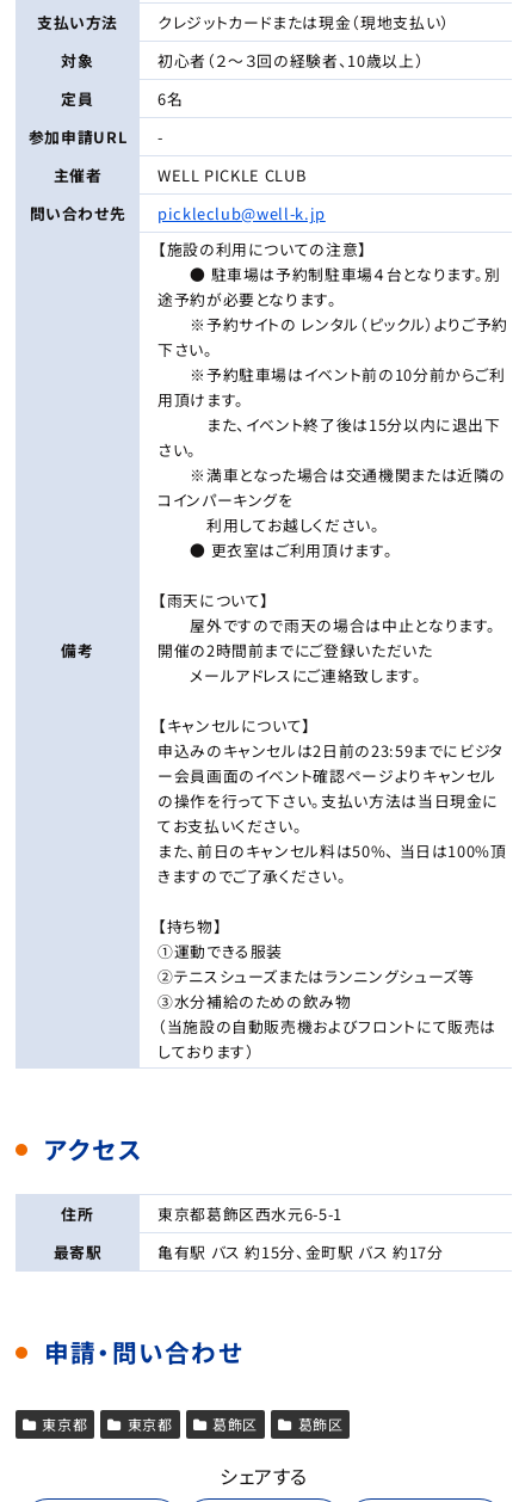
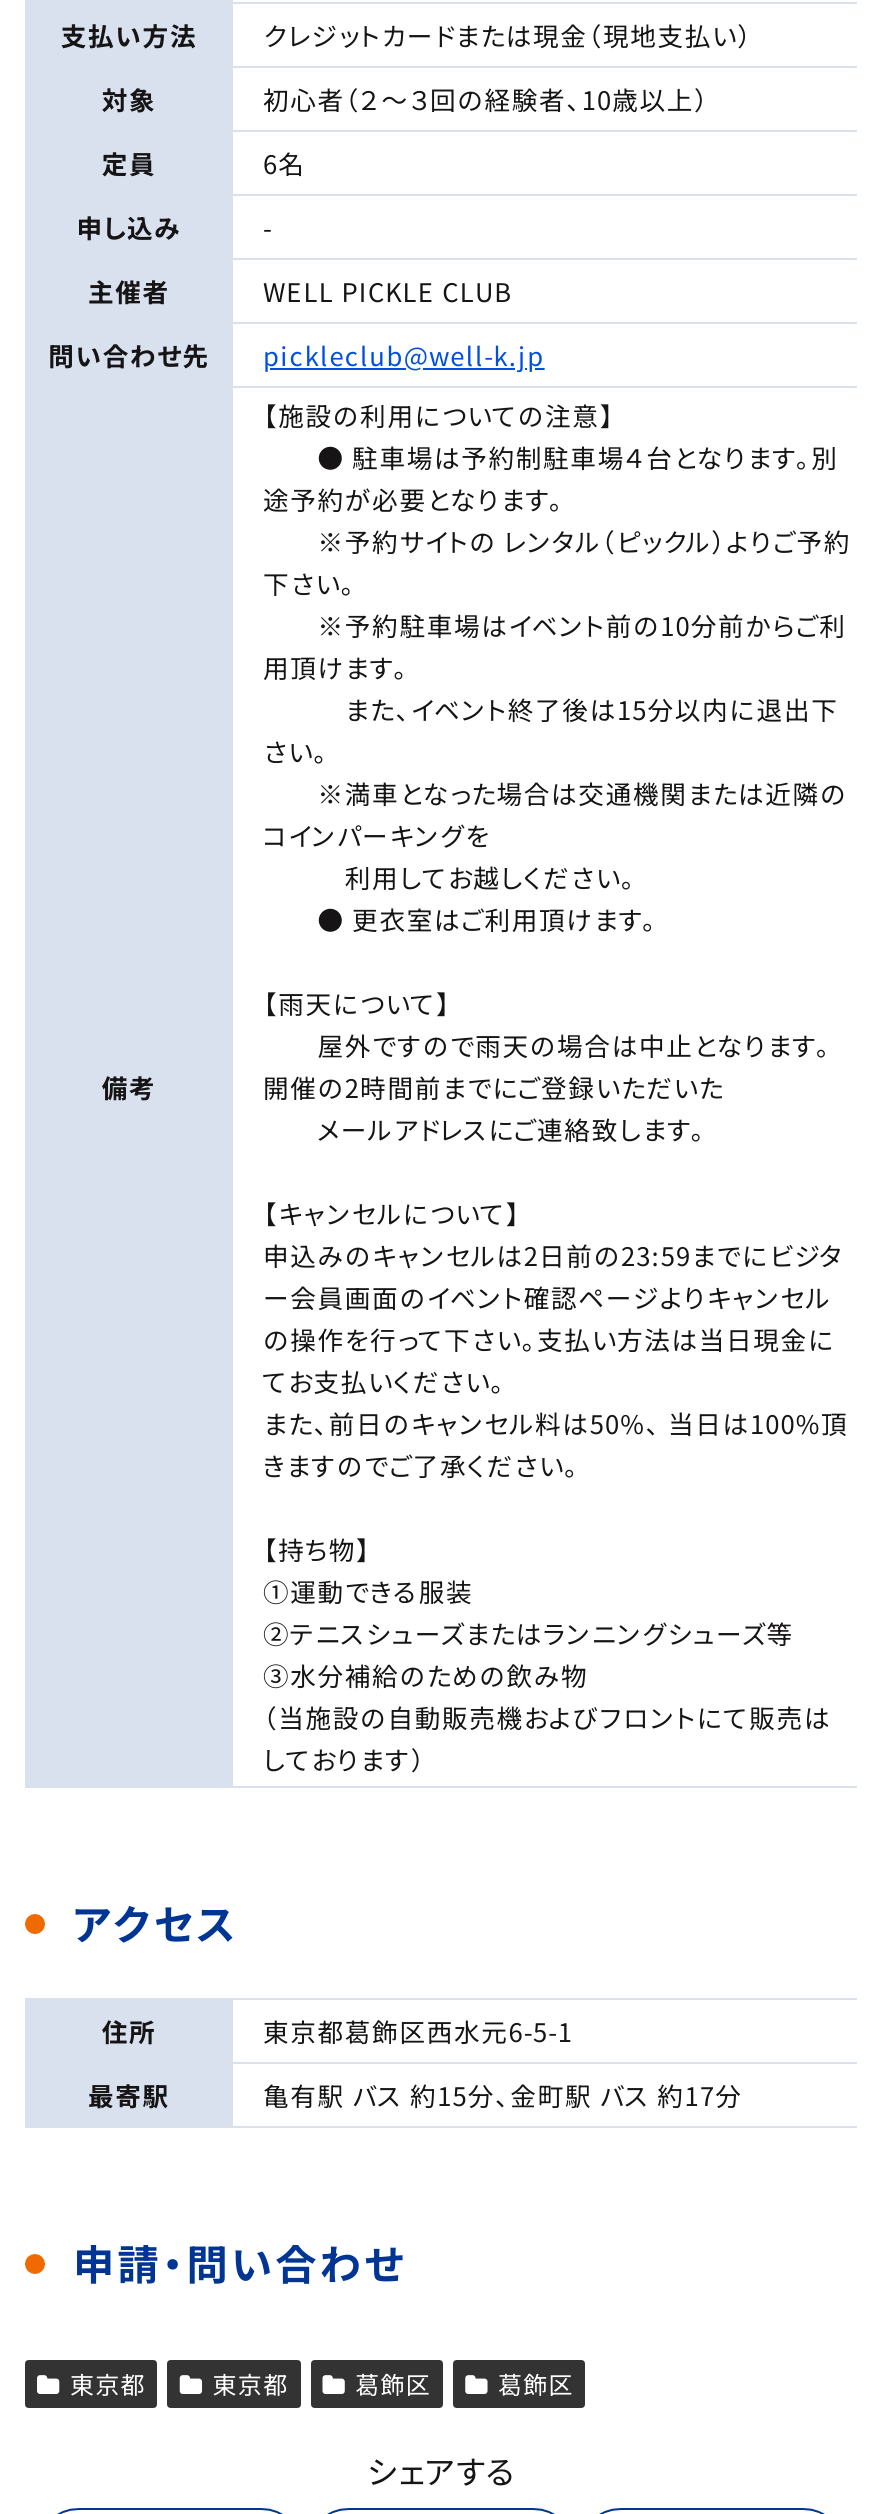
[28,125,127,148] 参加申請URL -> [76,207,182,245] 申し込み

